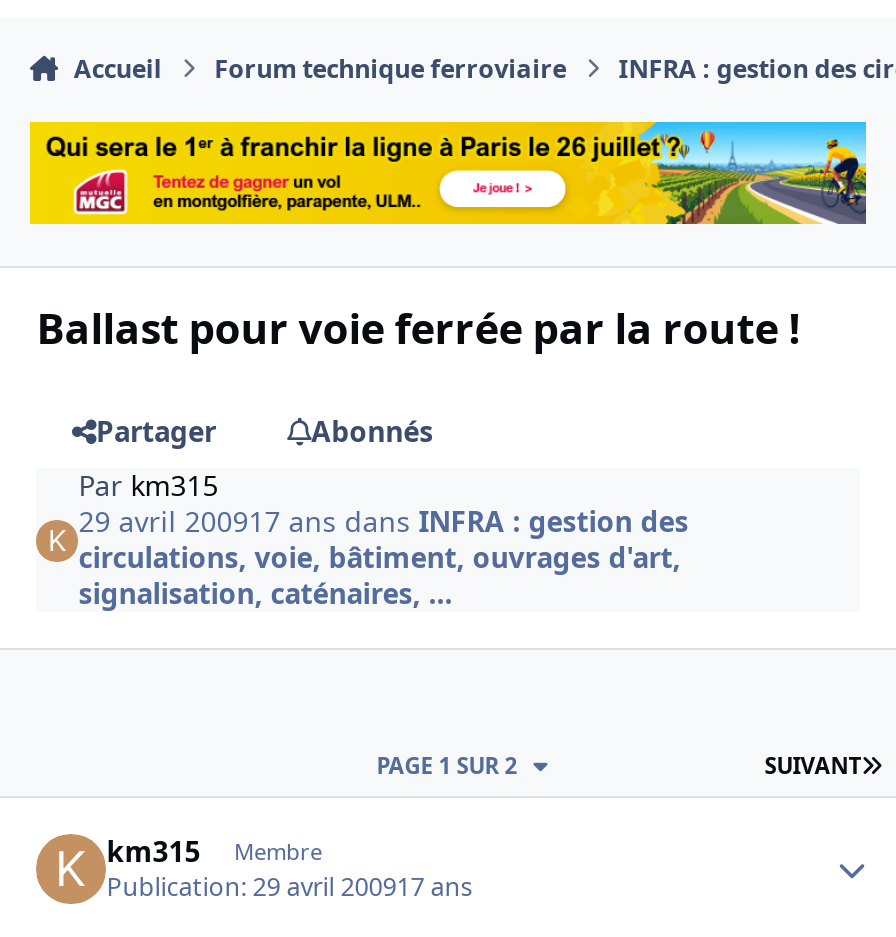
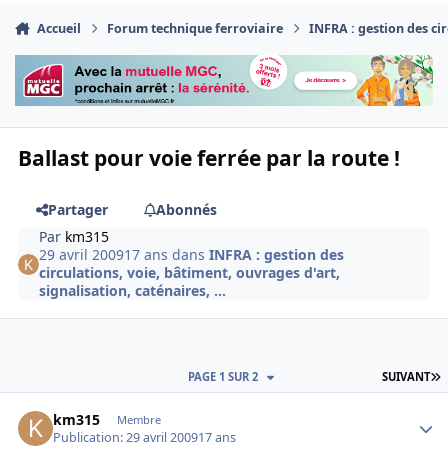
[28,120,868,226] [image] -> [14,54,434,107] [image]

